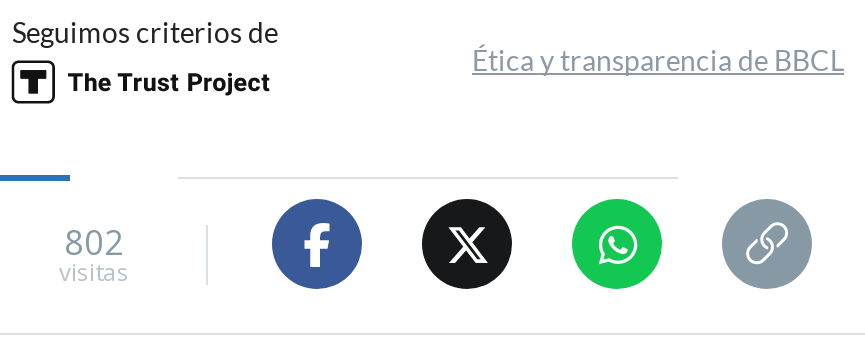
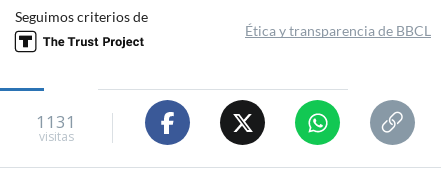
[64,219,124,265] 802 -> [36,110,76,133] 1131

